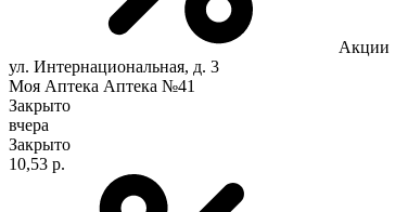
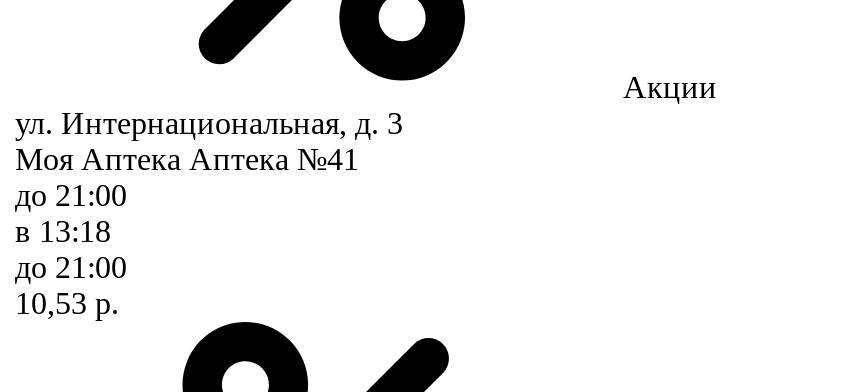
[9,96,71,153] Закрыто | вчера | Закрыто -> [15,178,127,284] до 21:00 | в 13:18 | до 21:00

